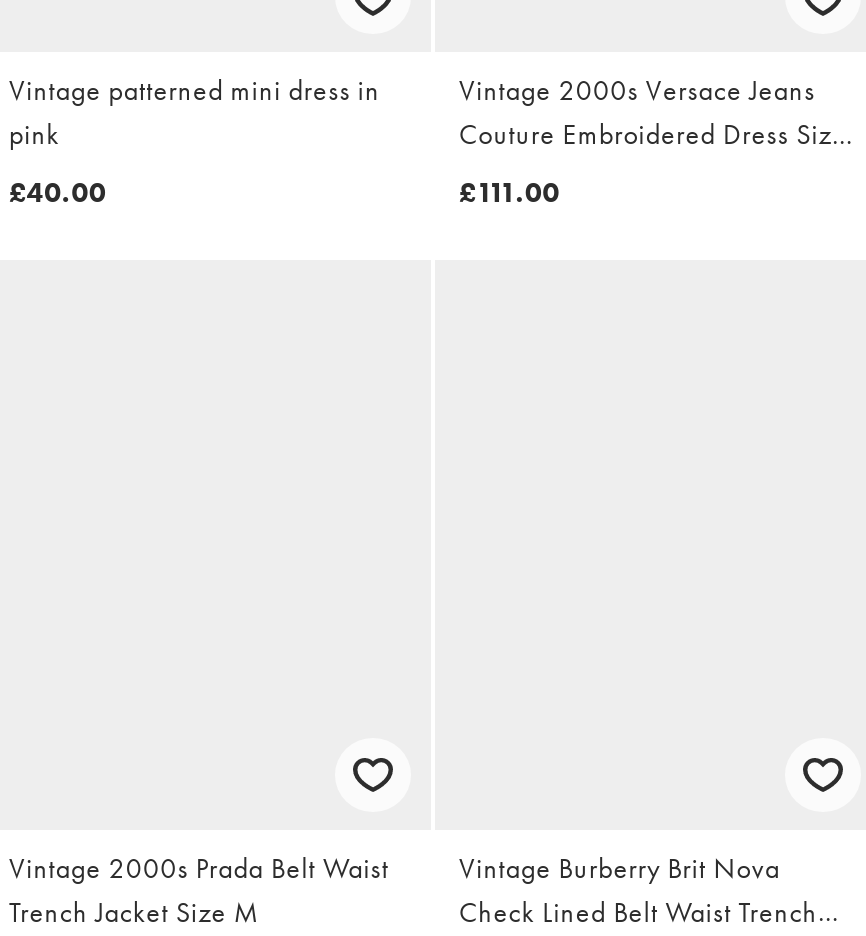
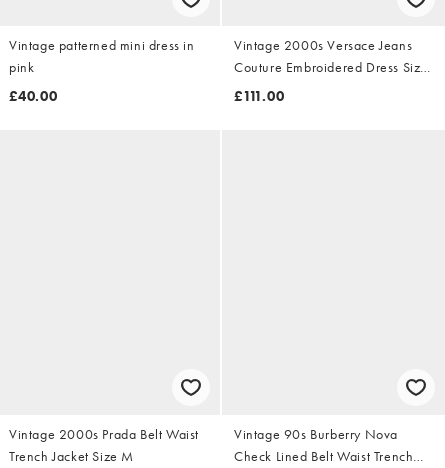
[459,849,780,885] Vintage Burberry Brit Nova -> [234,425,398,443] Vintage 90s Burberry Nova

